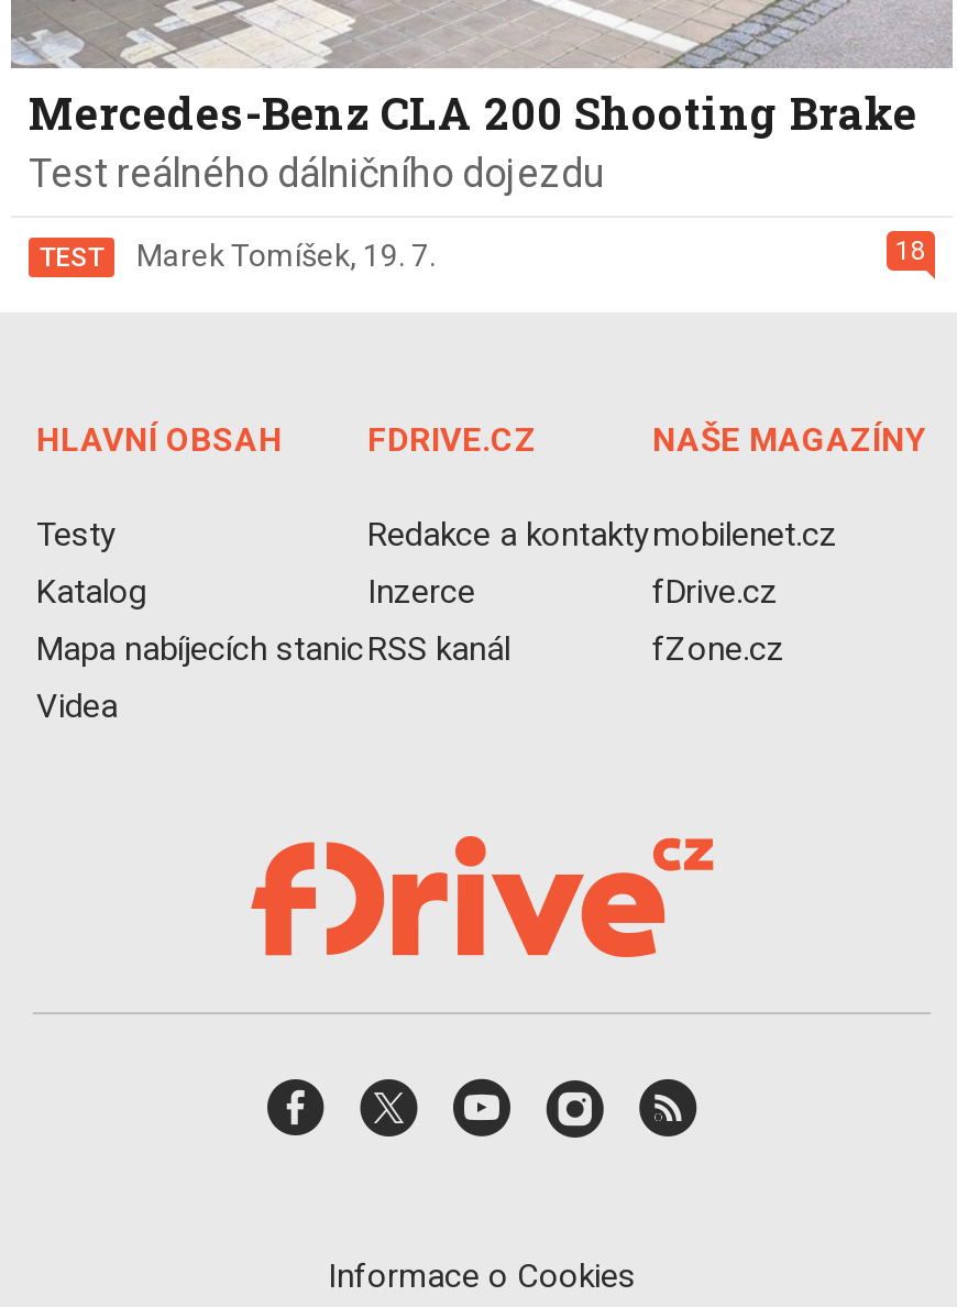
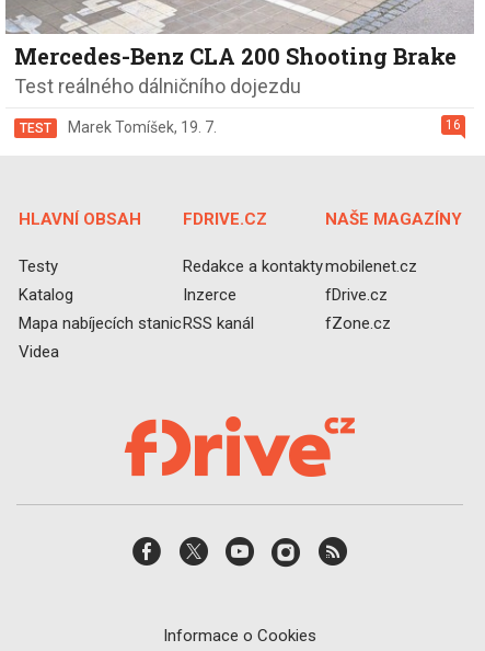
[895,235,926,266] 18 -> [446,117,461,133] 16

